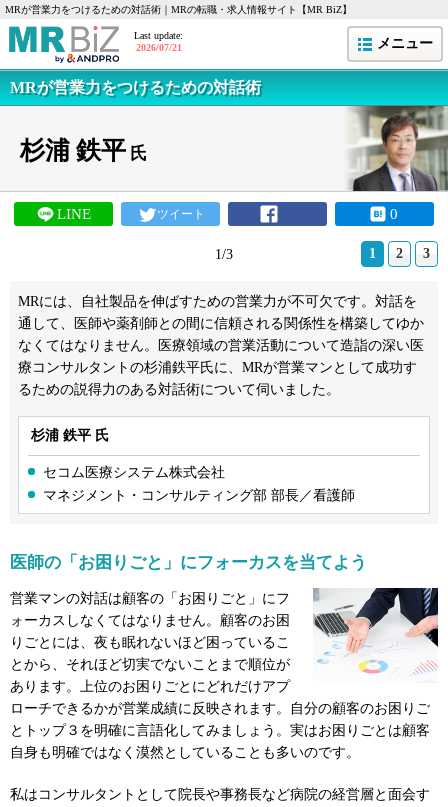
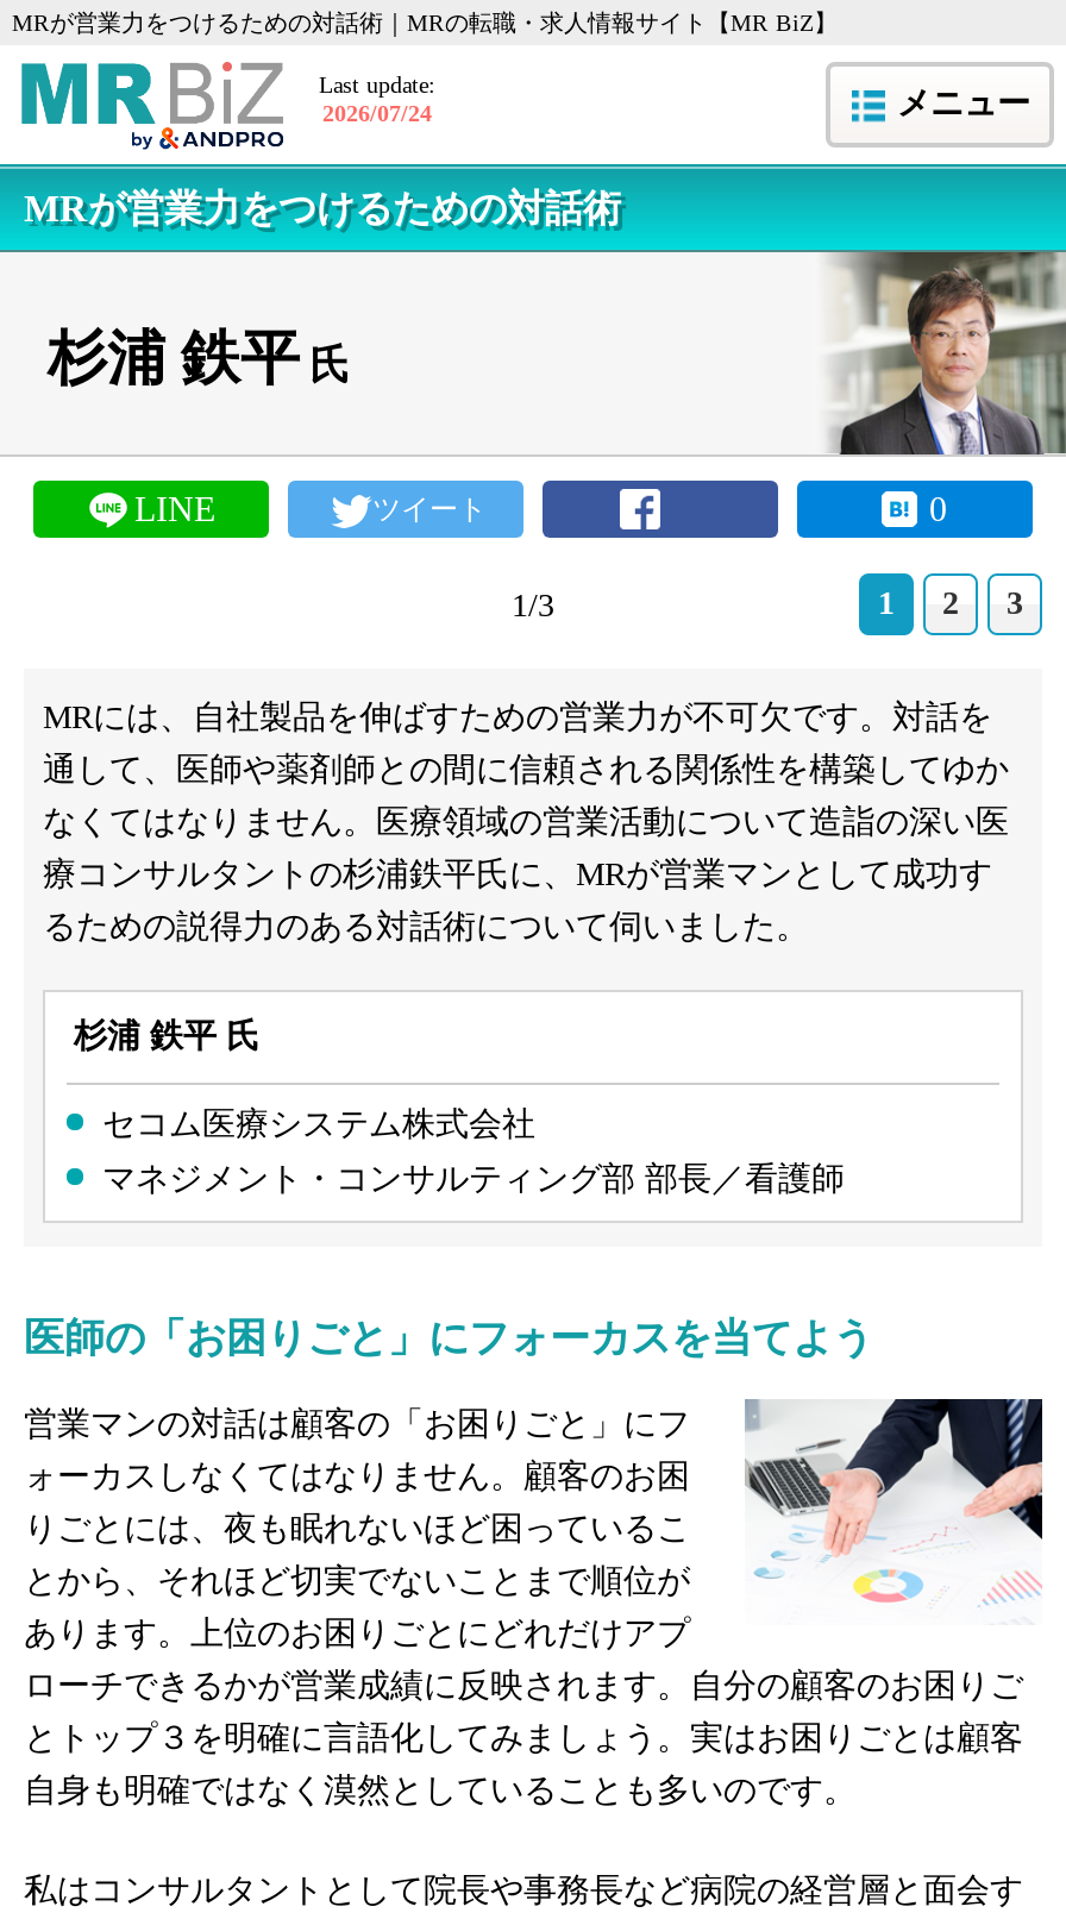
[135,42,181,53] 2026/07/21 -> [322,100,432,126] 2026/07/24

